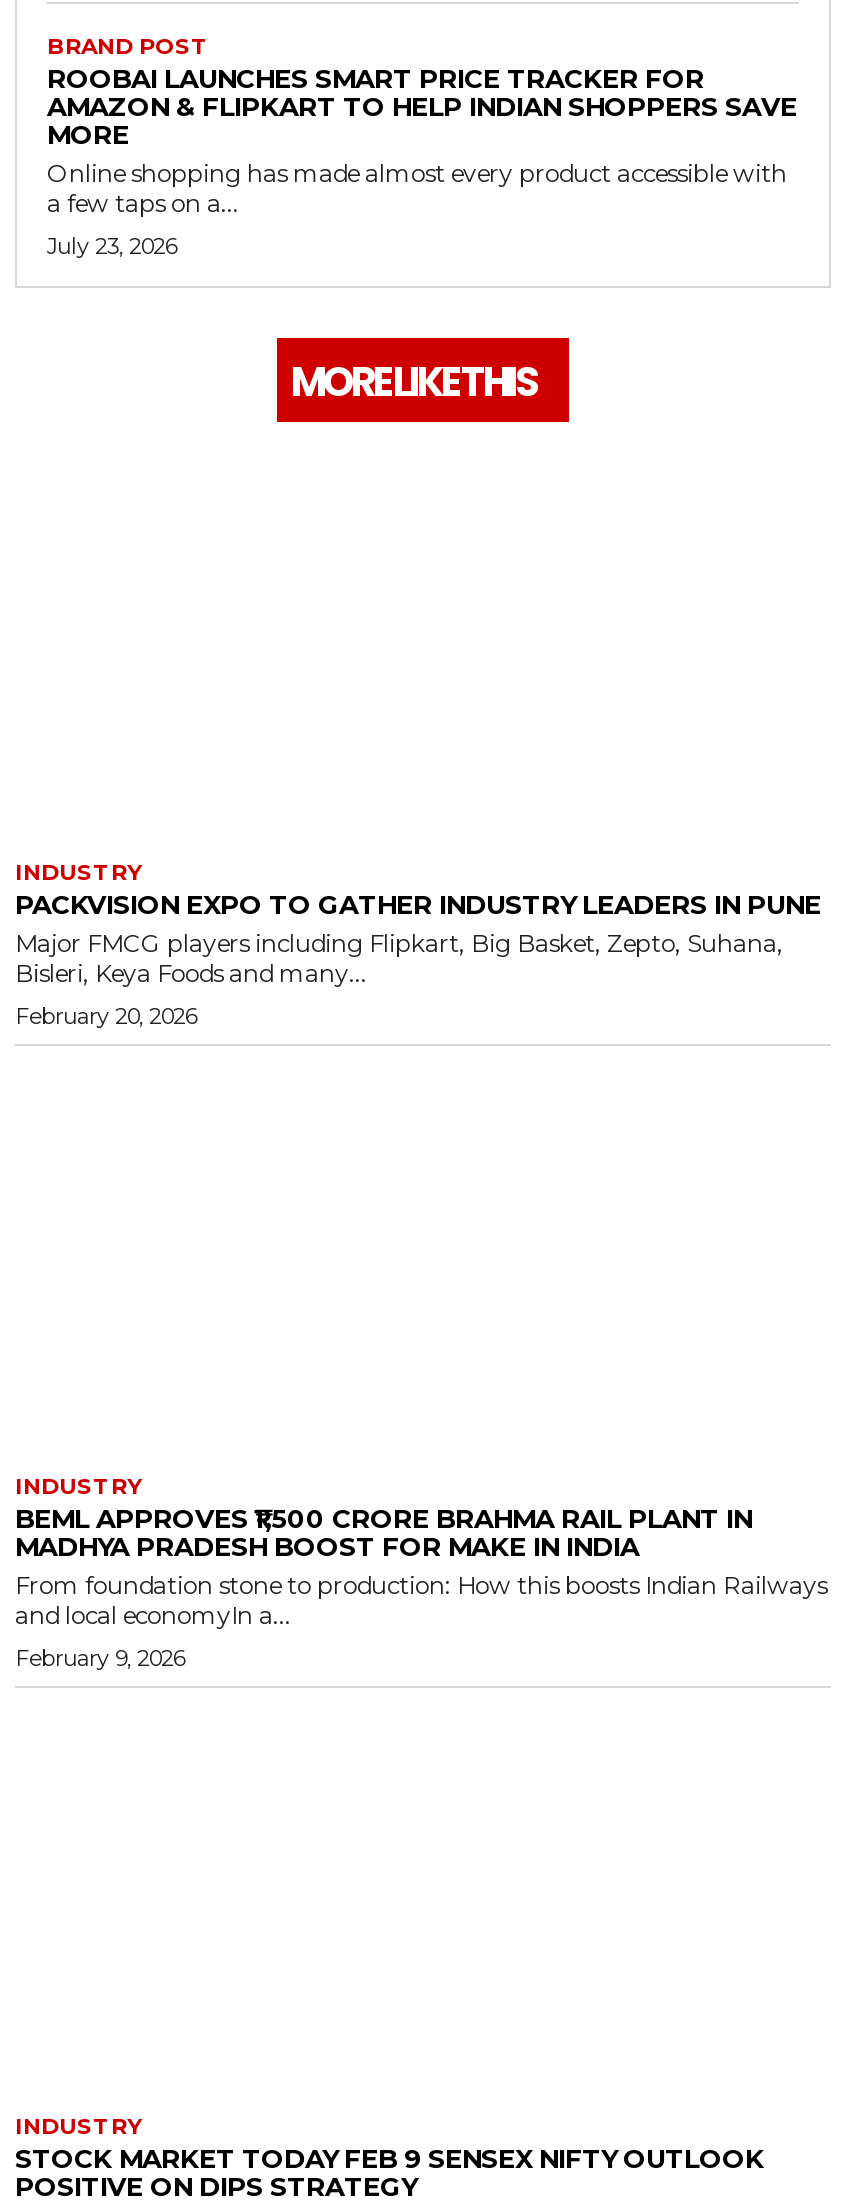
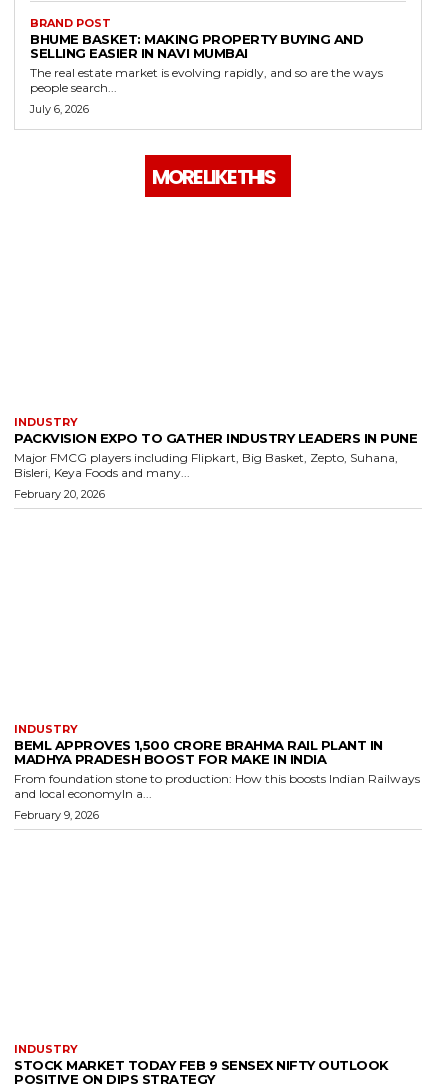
[47,63,797,219] ROOBAI LAUNCHES SMART PRICE TRACKER FOR | AMAZON & FLIPKART TO HELP INDIAN SHOPPERS SAVE | MORE | Online shopping has made almost every product accessible with | a few taps on a... -> [30,31,383,95] BHUME BASKET: MAKING PROPERTY BUYING AND | SELLING EASIER IN NAVI MUMBAI | The real estate market is evolving rapidly, and so are the ways | people search...
[47,233,177,261] July 23, 2026 -> [30,102,89,116] July 6, 2026

